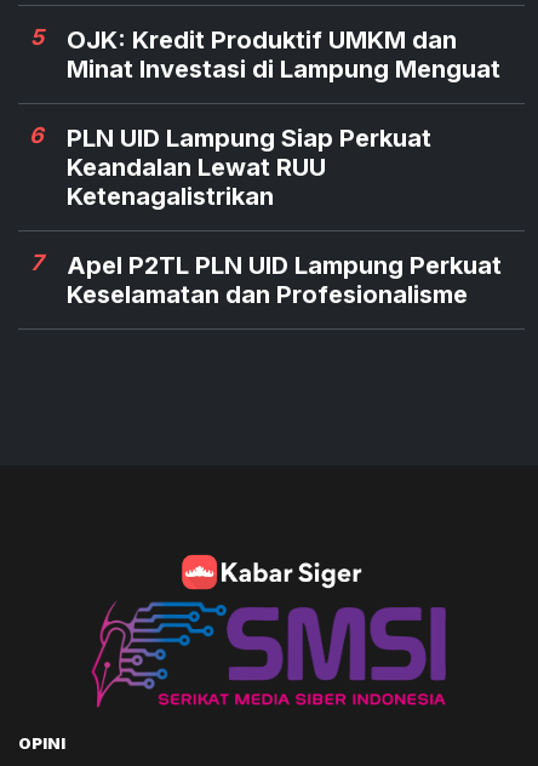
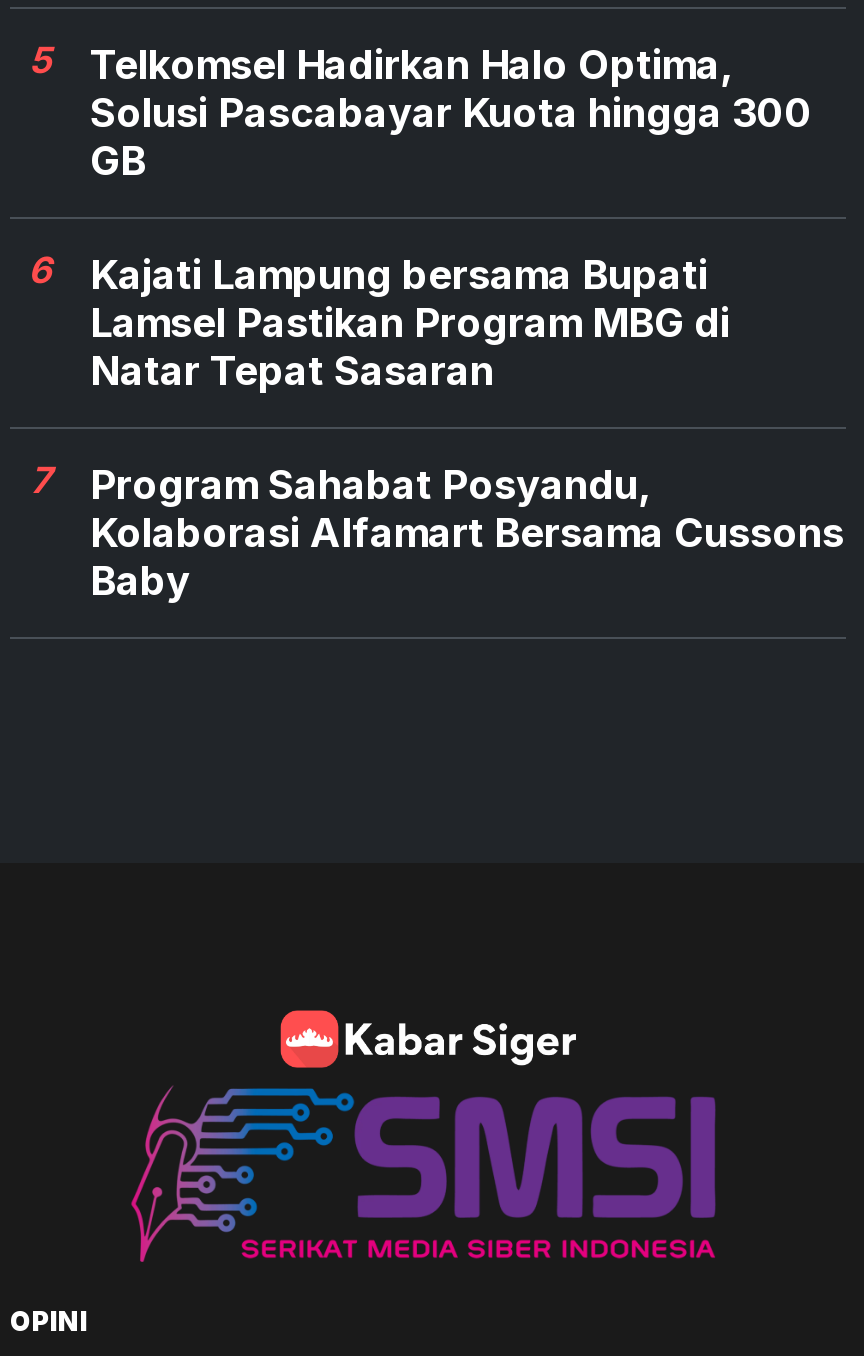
[67,26,500,84] OJK: Kredit Produktif UMKM dan | Minat Investasi di Lampung Menguat -> [90,41,812,185] Telkomsel Hadirkan Halo Optima, | Solusi Pascabayar Kuota hingga 300 | GB
[67,124,431,211] PLN UID Lampung Siap Perkuat | Keandalan Lewat RUU | Ketenagalistrikan -> [90,251,730,395] Kajati Lampung bersama Bupati | Lamsel Pastikan Program MBG di | Natar Tepat Sasaran
[67,251,502,309] Apel P2TL PLN UID Lampung Perkuat | Keselamatan dan Profesionalisme -> [90,461,844,605] Program Sahabat Posyandu, | Kolaborasi Alfamart Bersama Cussons | Baby

